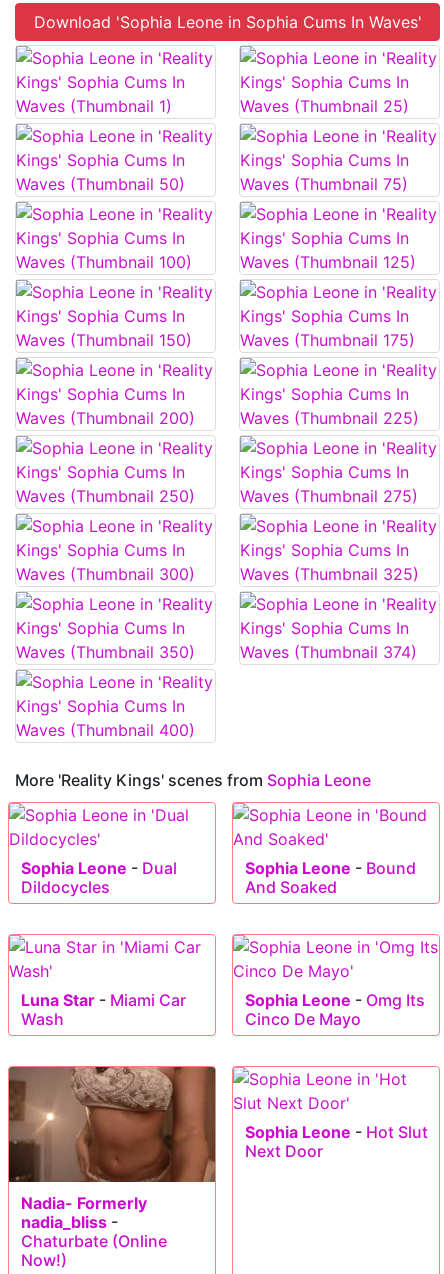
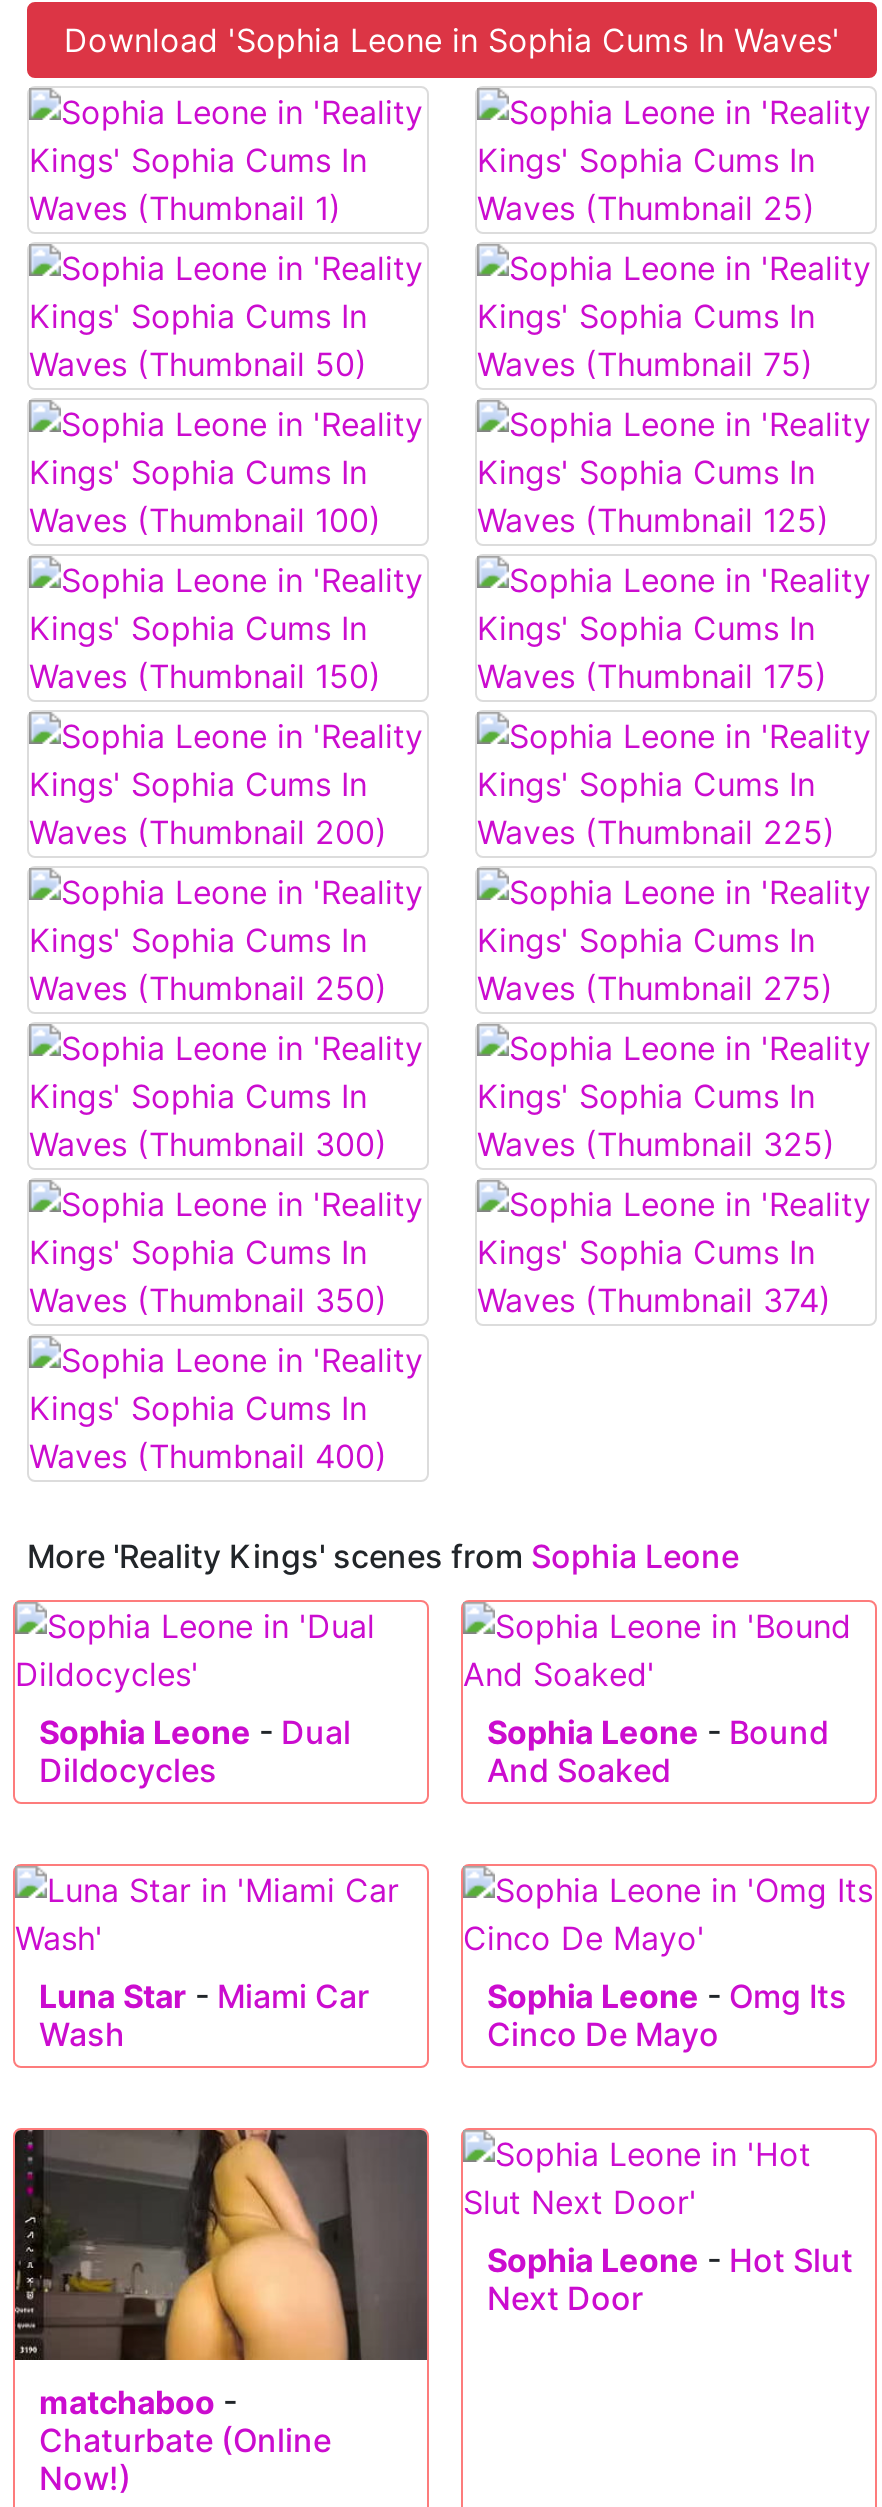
[8,1066,215,1232] [image] | Nadia- Formerly | nadia_bliss - -> [13,2127,427,2422] [image] | matchaboo -

